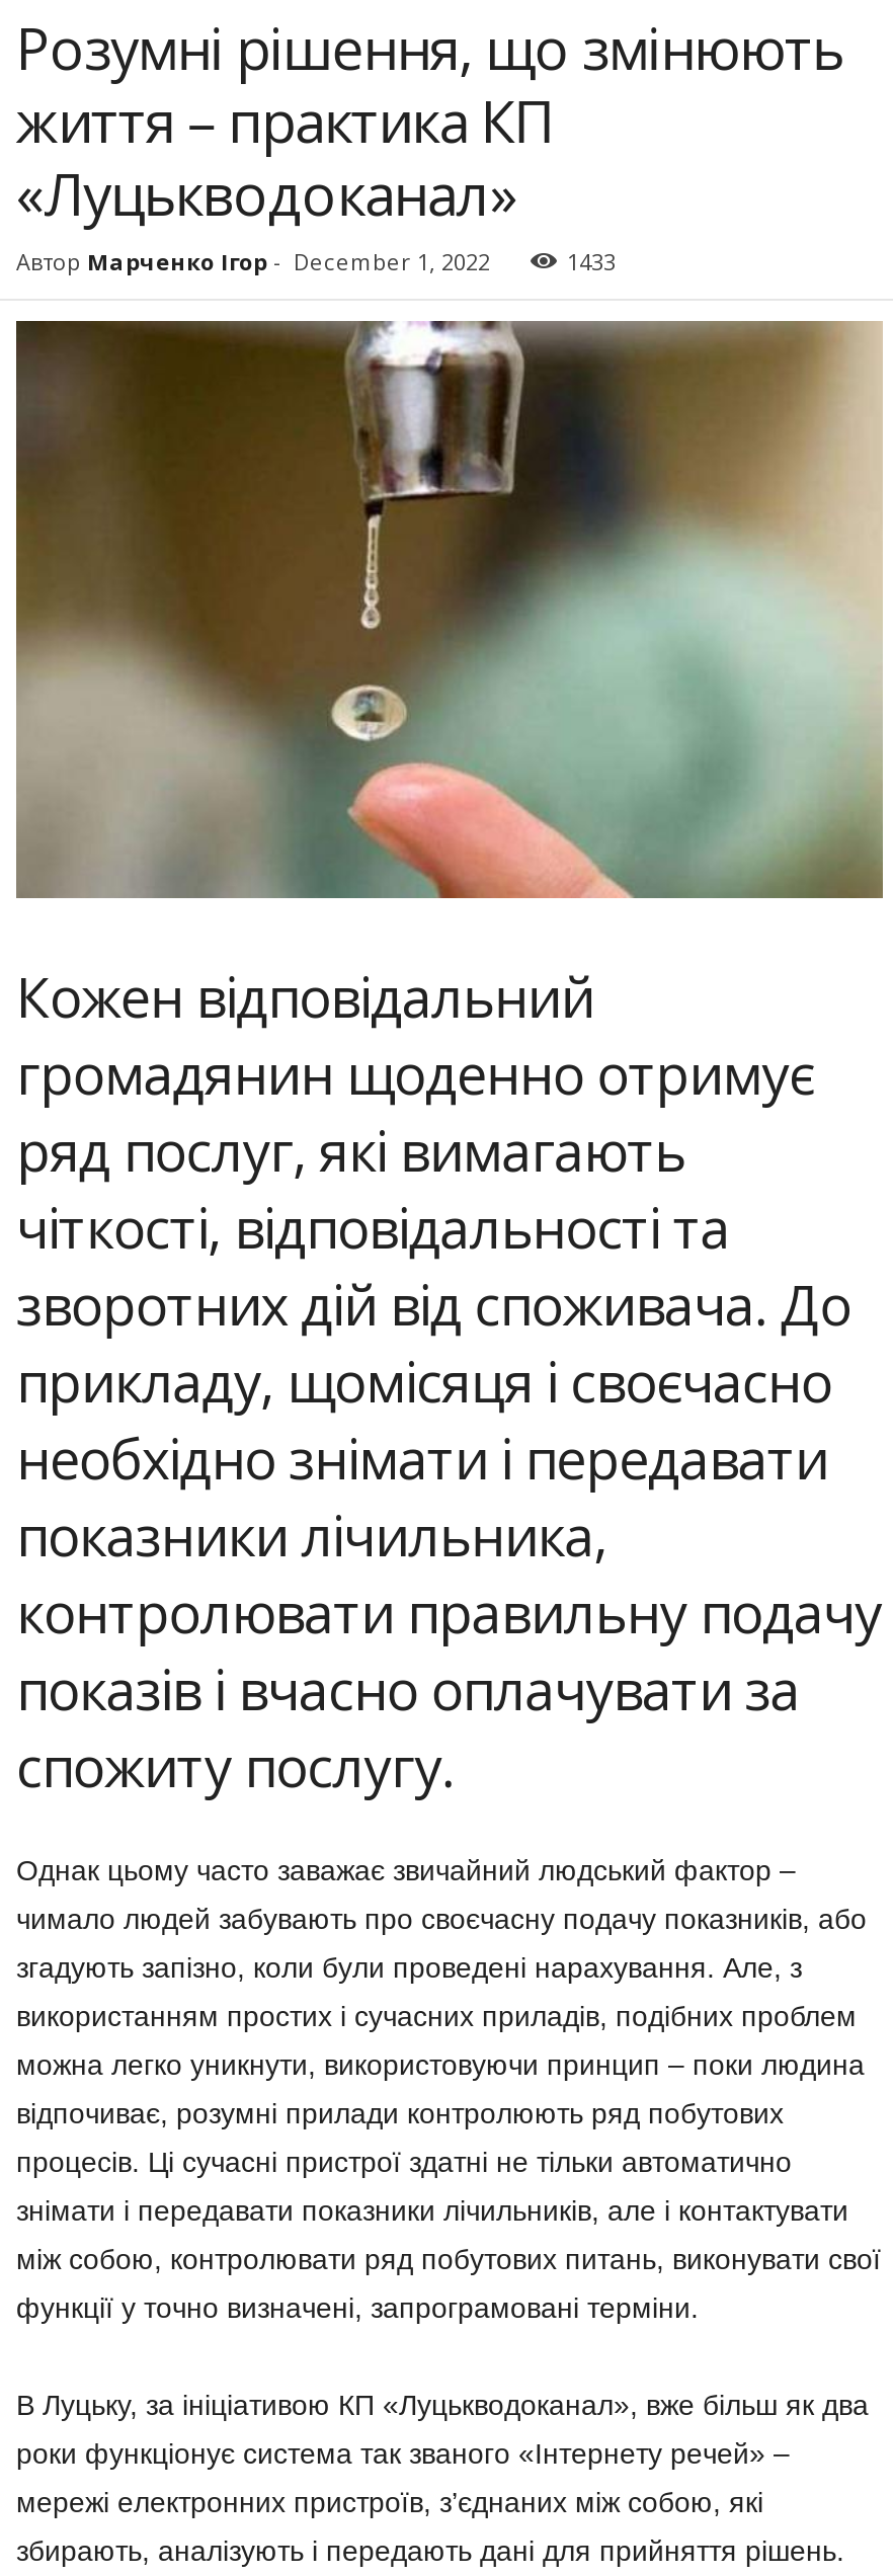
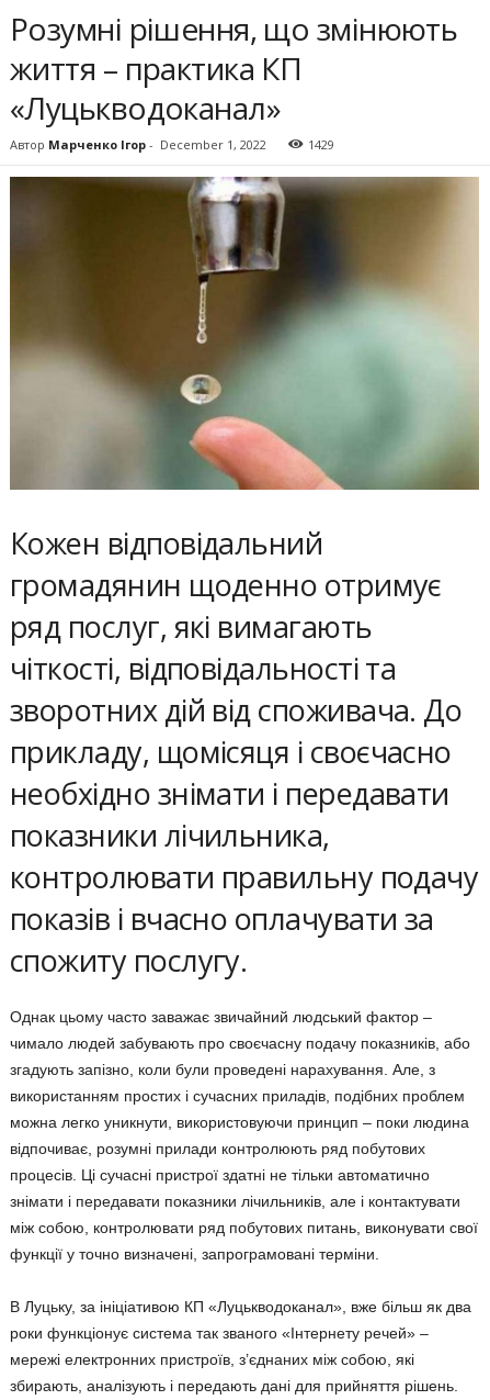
[567,246,616,276] 1433 -> [308,136,334,153] 1429

